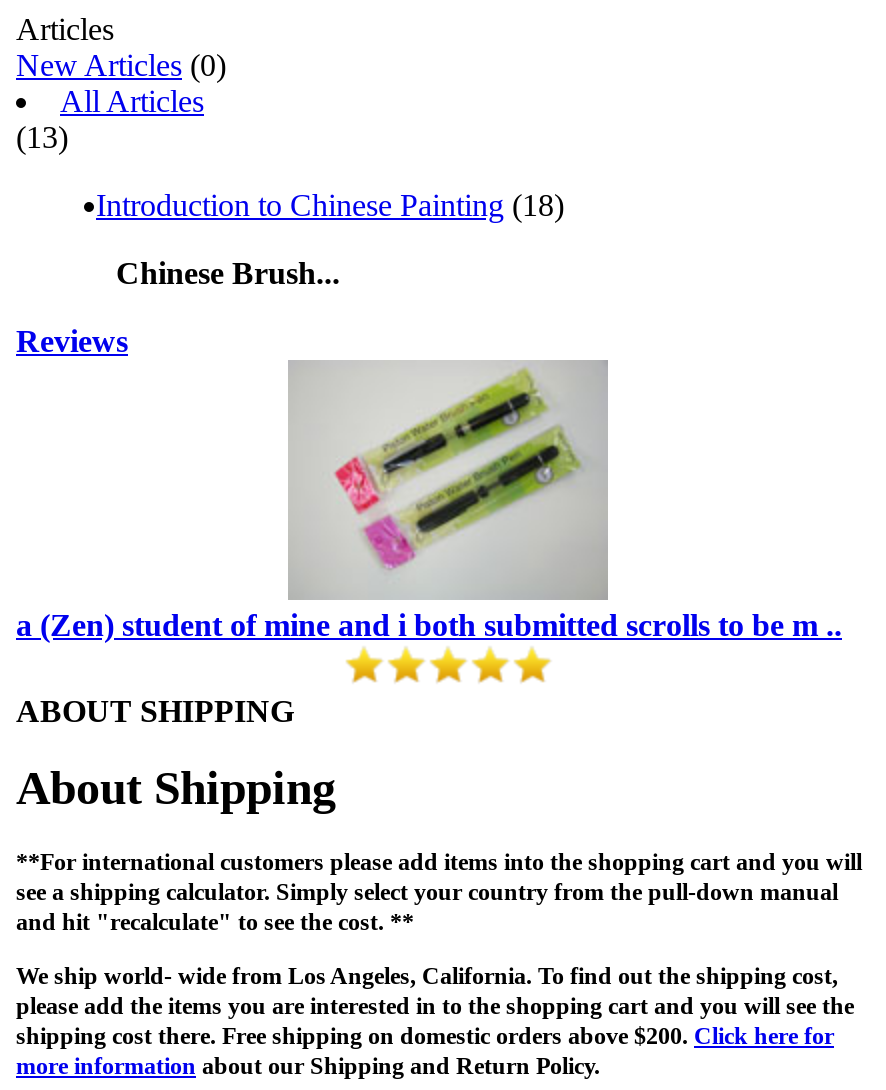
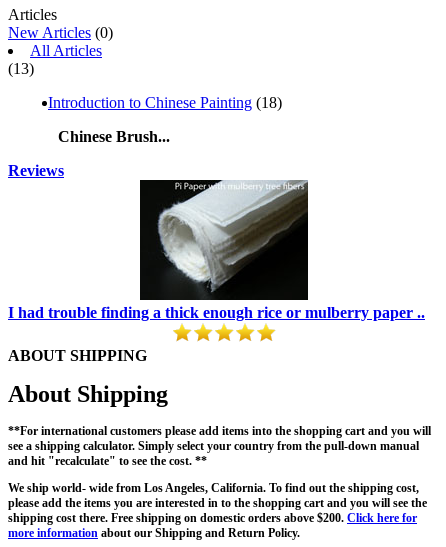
[16,360,842,642] [image] | a (Zen) student of mine and i both submitted scrolls to be m .. -> [8,179,425,321] [image] | I had trouble finding a thick enough rice or mulberry paper ..

